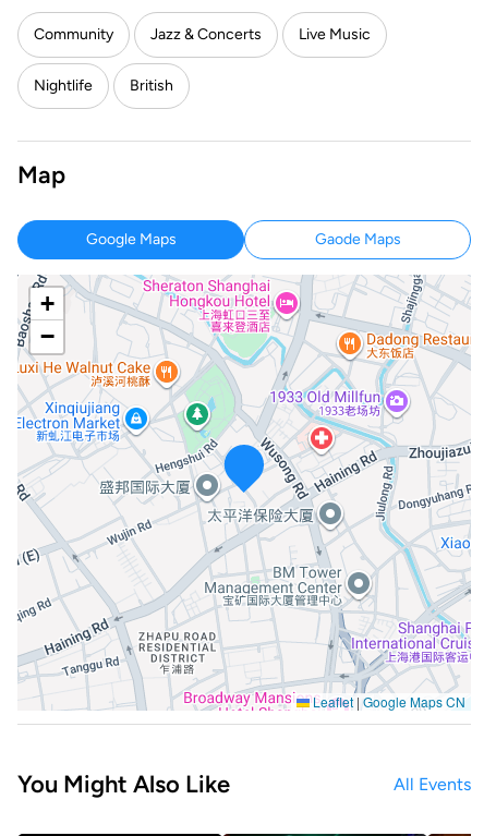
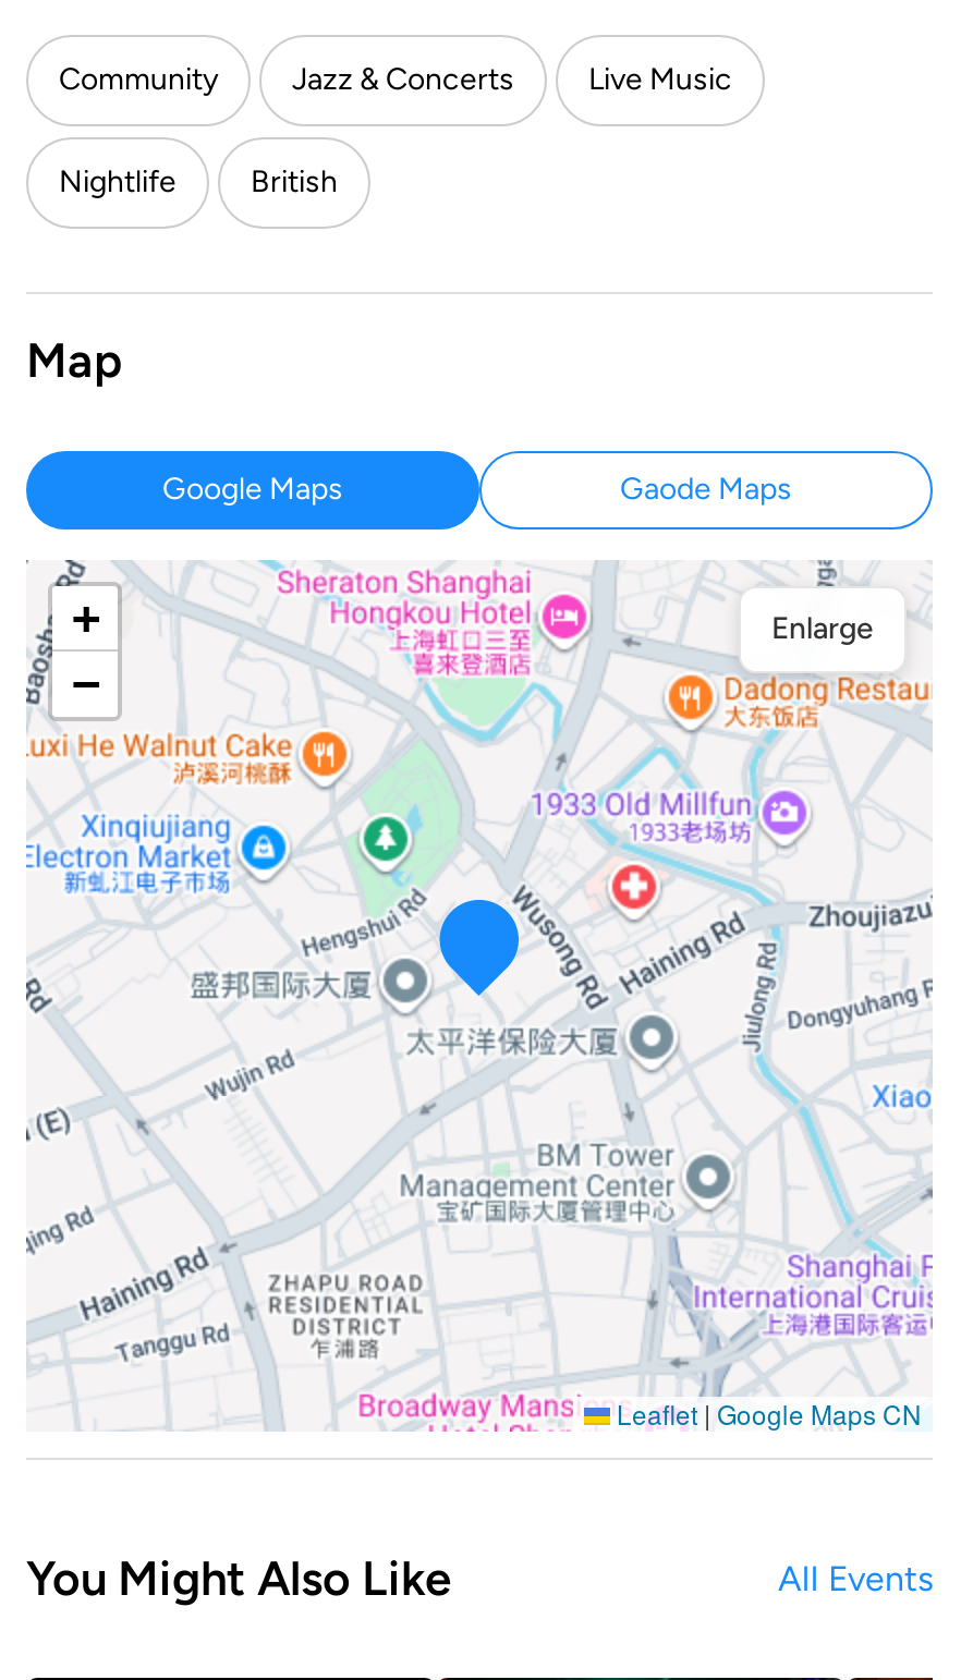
none -> [771,609,874,646] Enlarge

